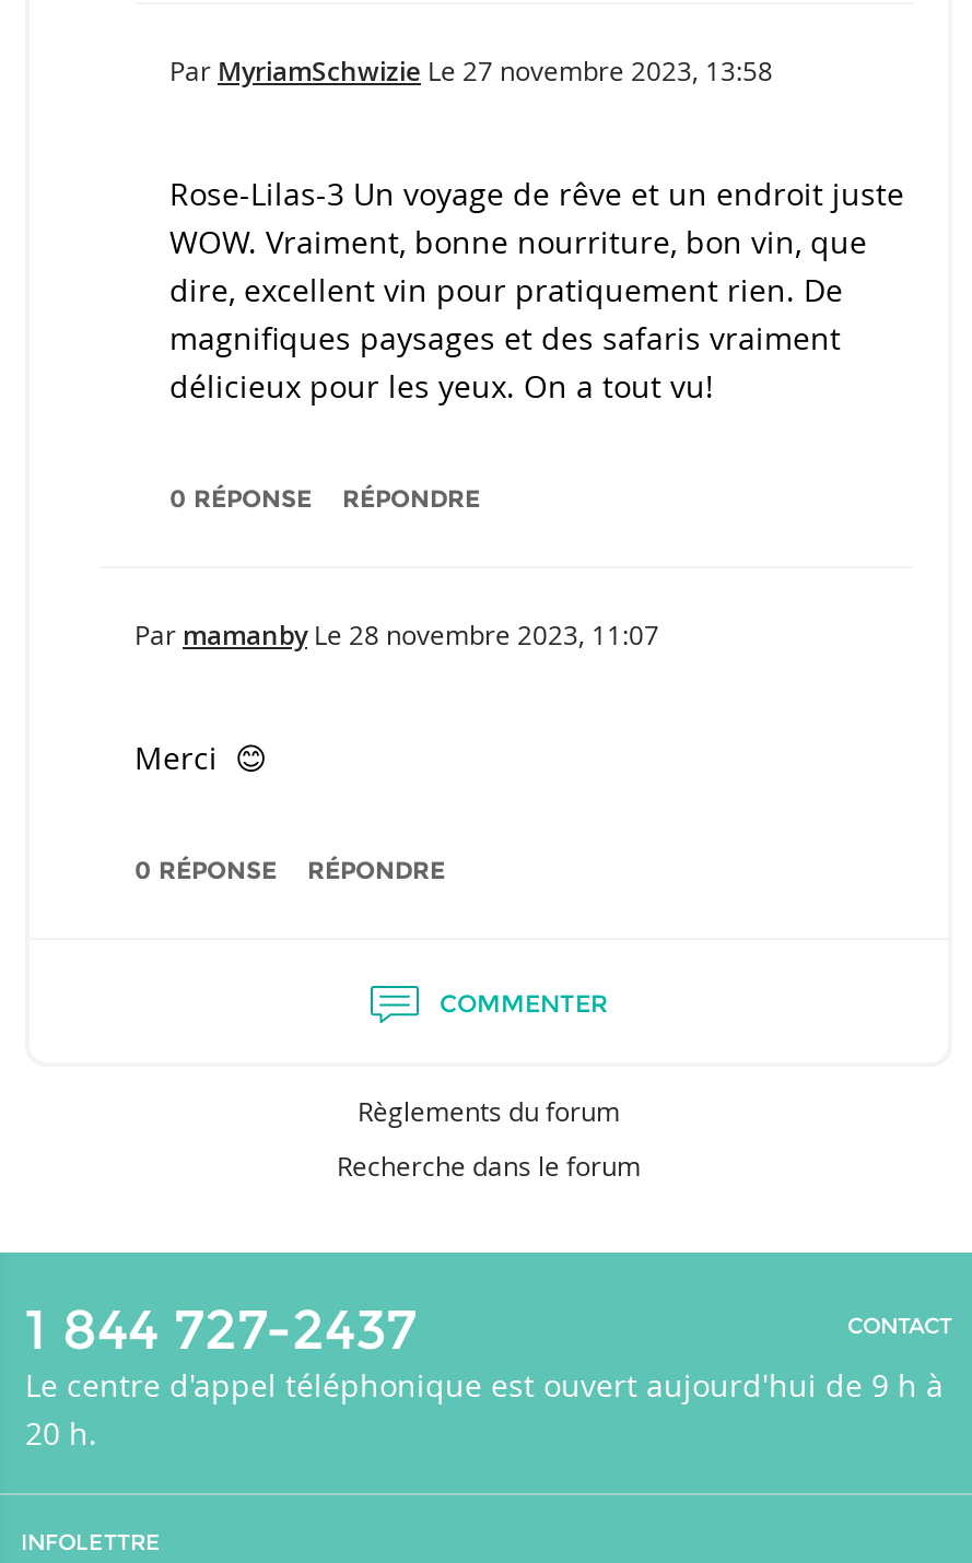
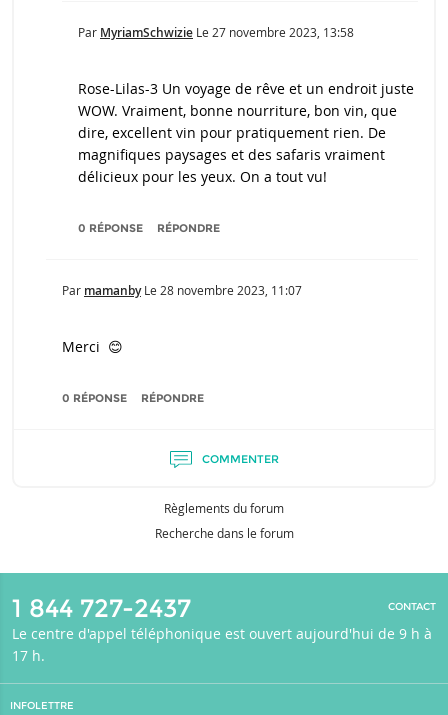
[25,1412,97,1454] 20 h. -> [12,646,45,665] 17 h.

